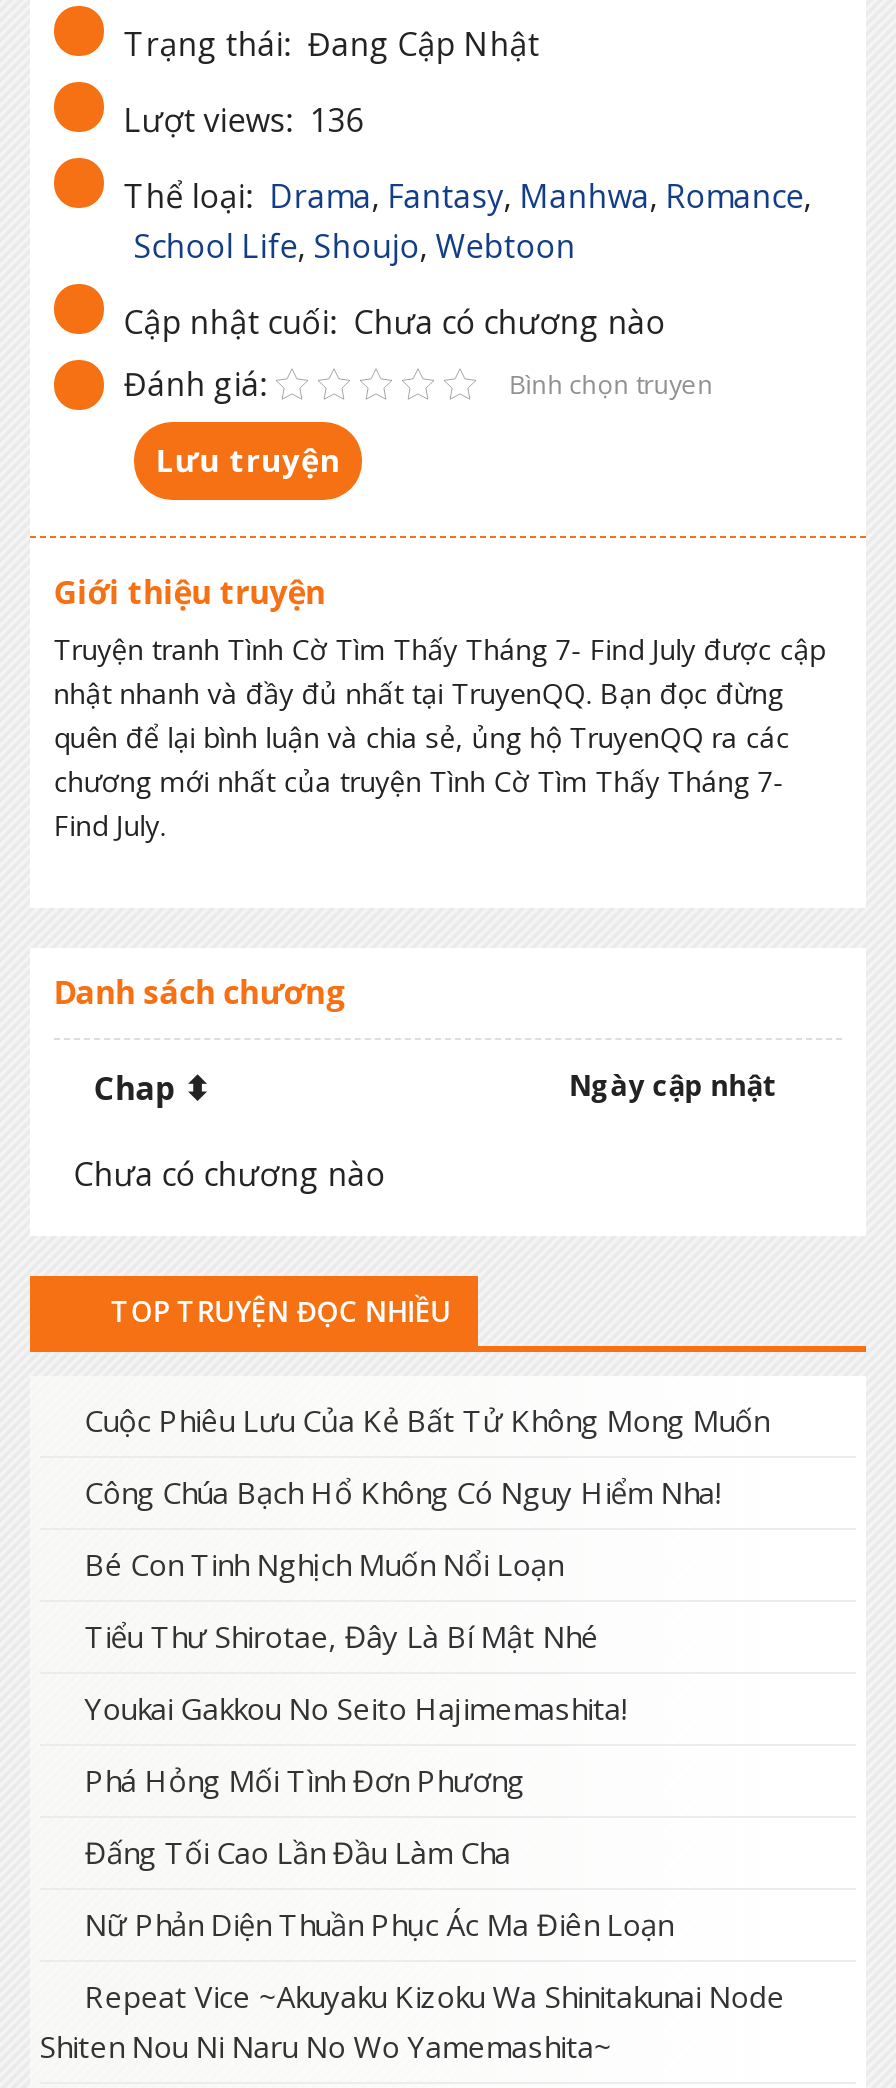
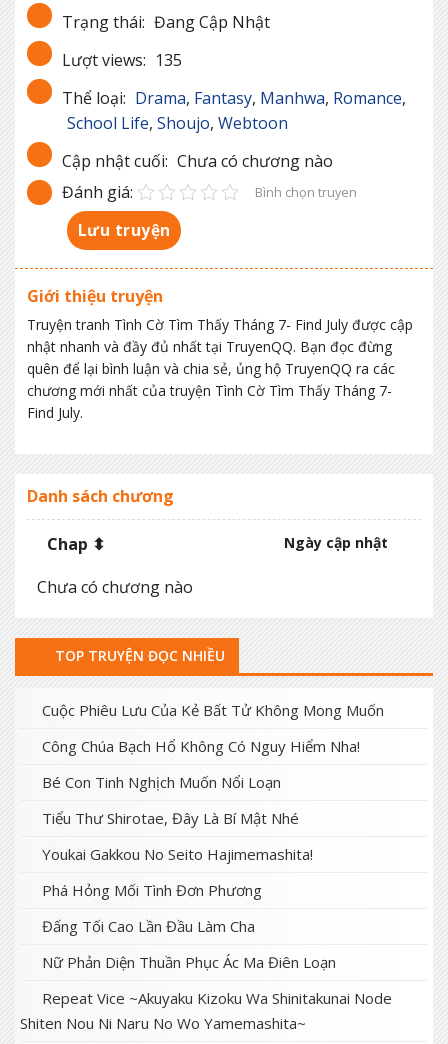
[124,97,364,141] Lượt views: 136 -> [62,49,182,71] Lượt views: 135

